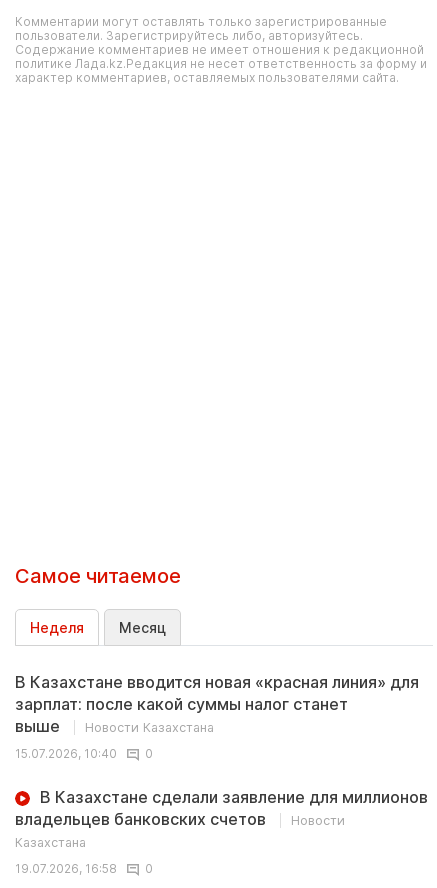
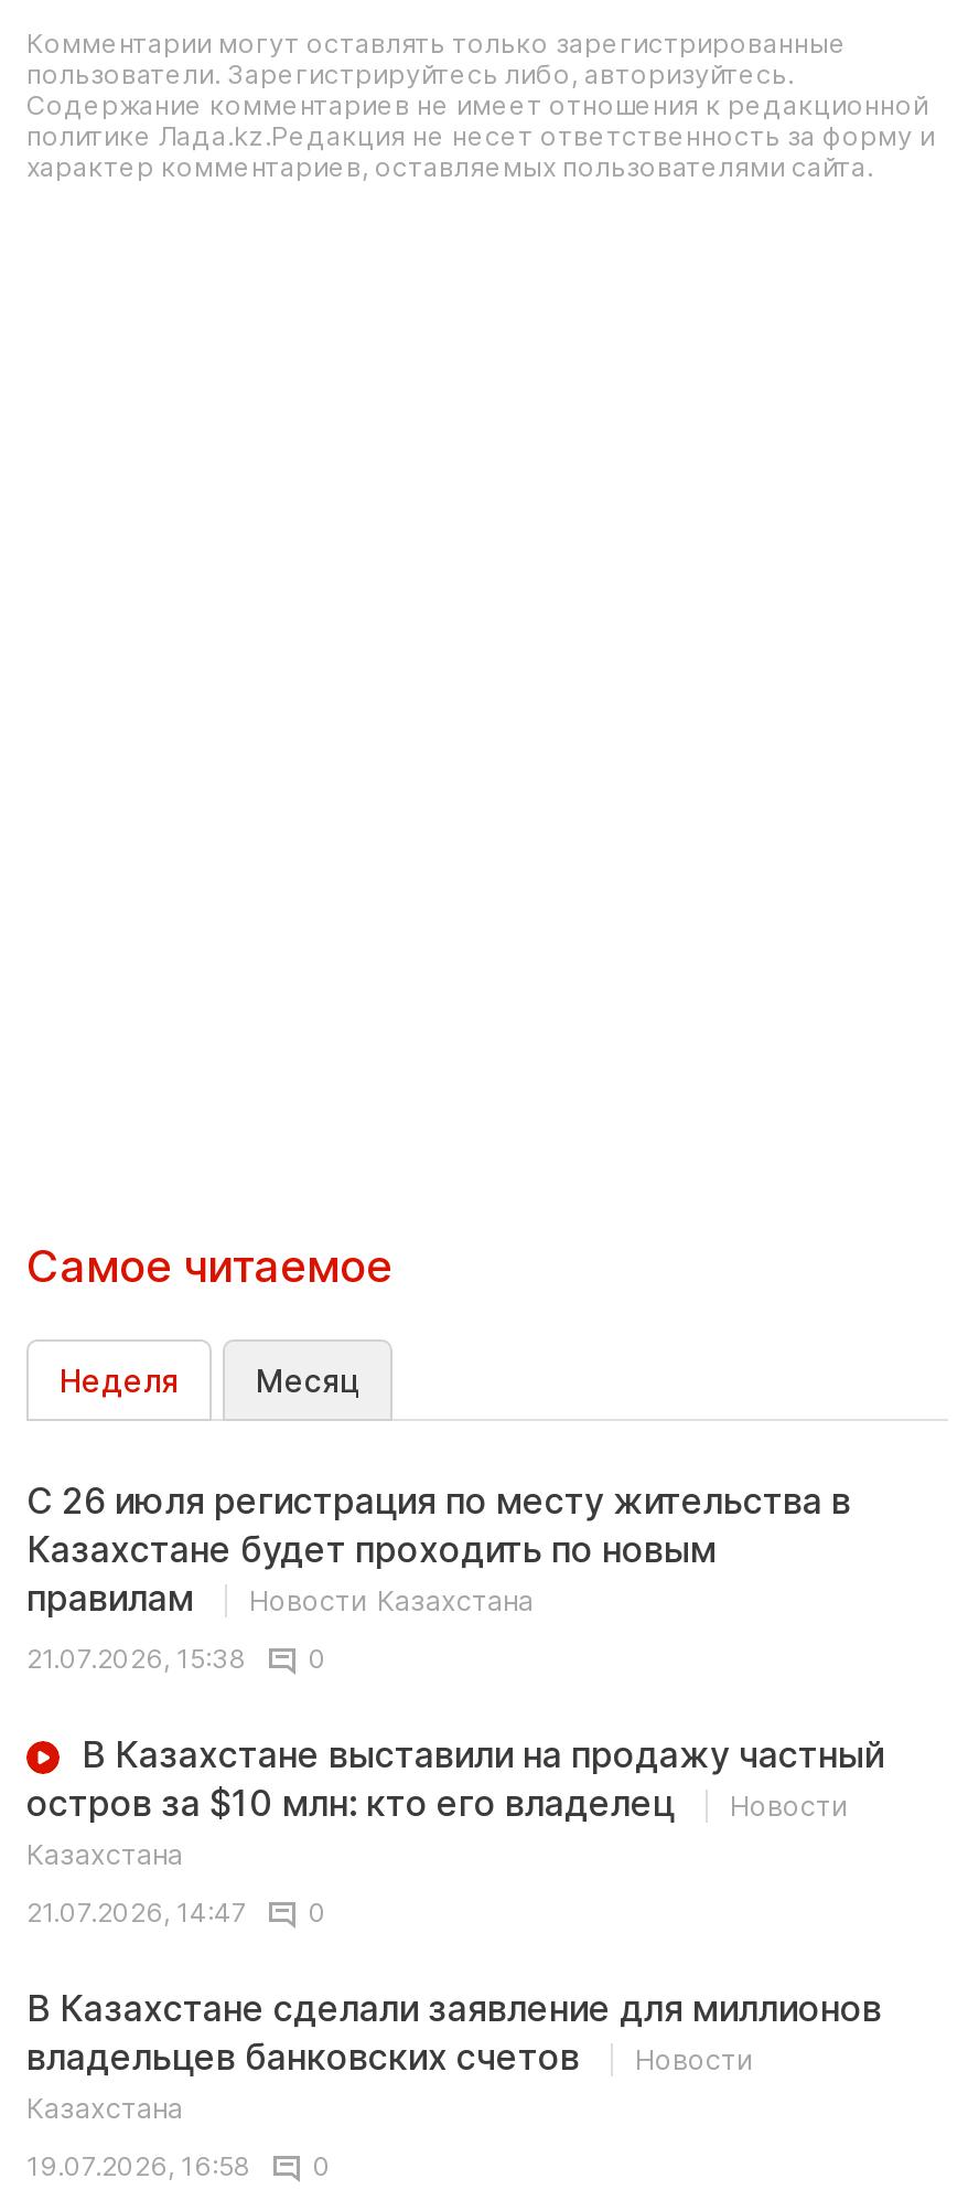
[15,672,419,736] В Казахстане вводится новая «красная линия» для | зарплат: после какой суммы налог станет | выше -> [26,1478,851,1620] С 26 июля регистрация по месту жительства в | Казахстане будет проходить по новым | правилам
[15,746,117,761] 15.07.2026, 10:40 -> [26,1642,884,1929] 21.07.2026, 15:38 | 0 | В Казахстане выставили на продажу частный | остров за $10 млн: кто его владелец | Новости | Казахстана | 21.07.2026, 14:47

